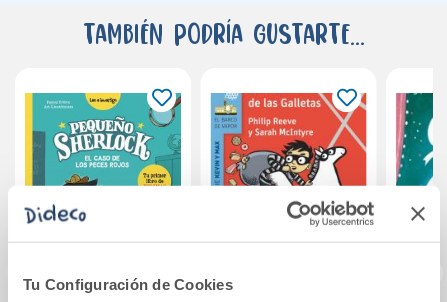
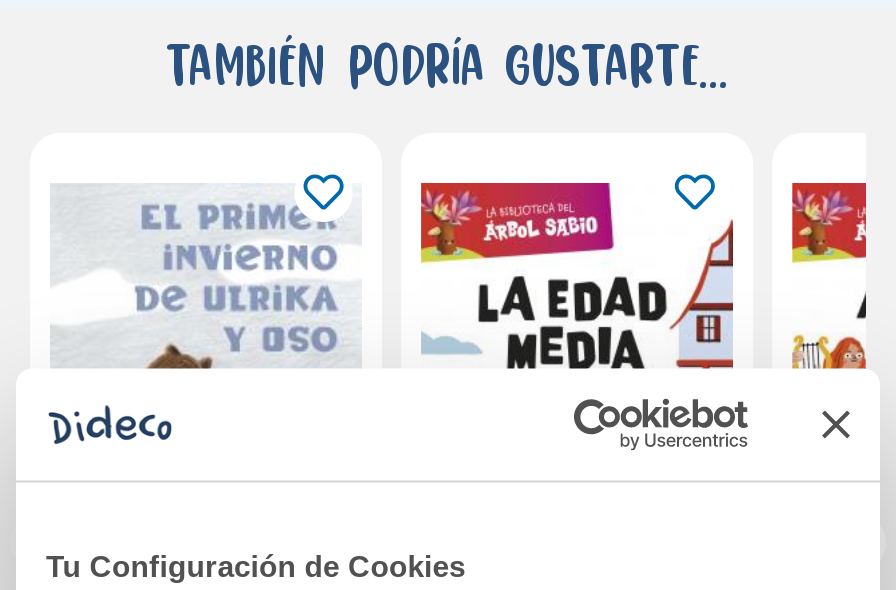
[24,92,182,187] [image] -> [50,183,362,371] [image]
[210,92,368,187] [image] -> [418,181,734,371] [image]
[395,92,434,187] [image] -> [790,181,868,371] [image]

